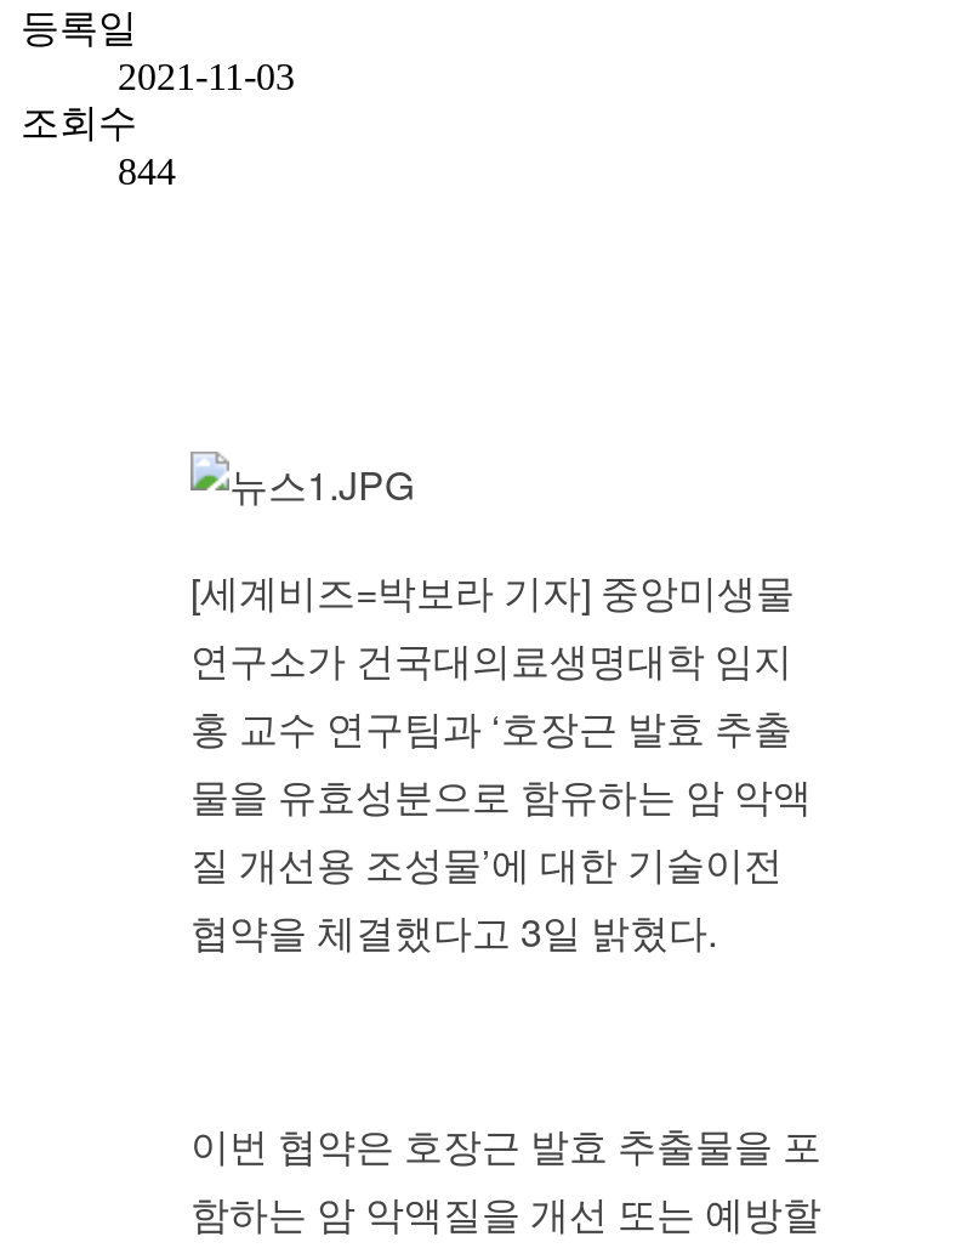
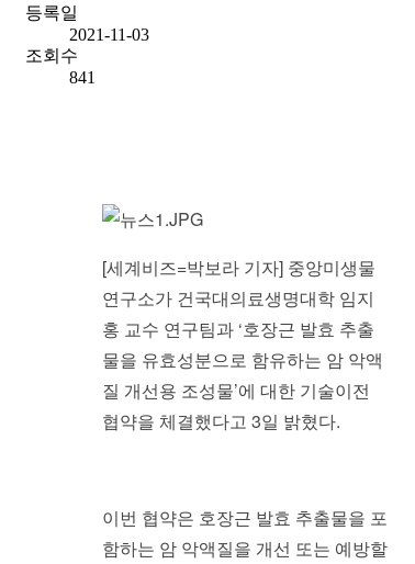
[118,150,176,191] 844 -> [69,68,96,86] 841

